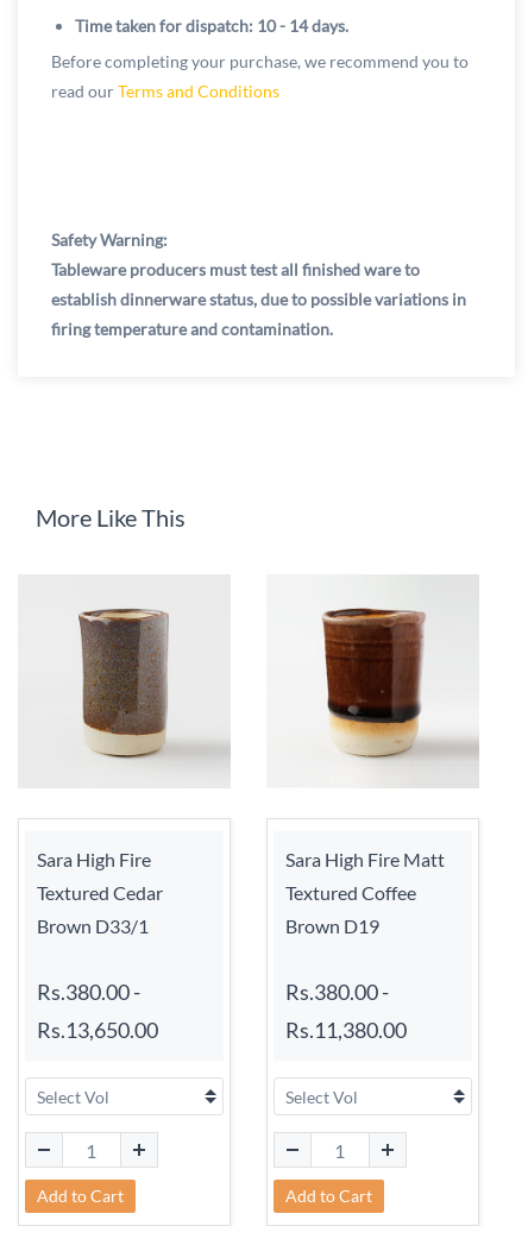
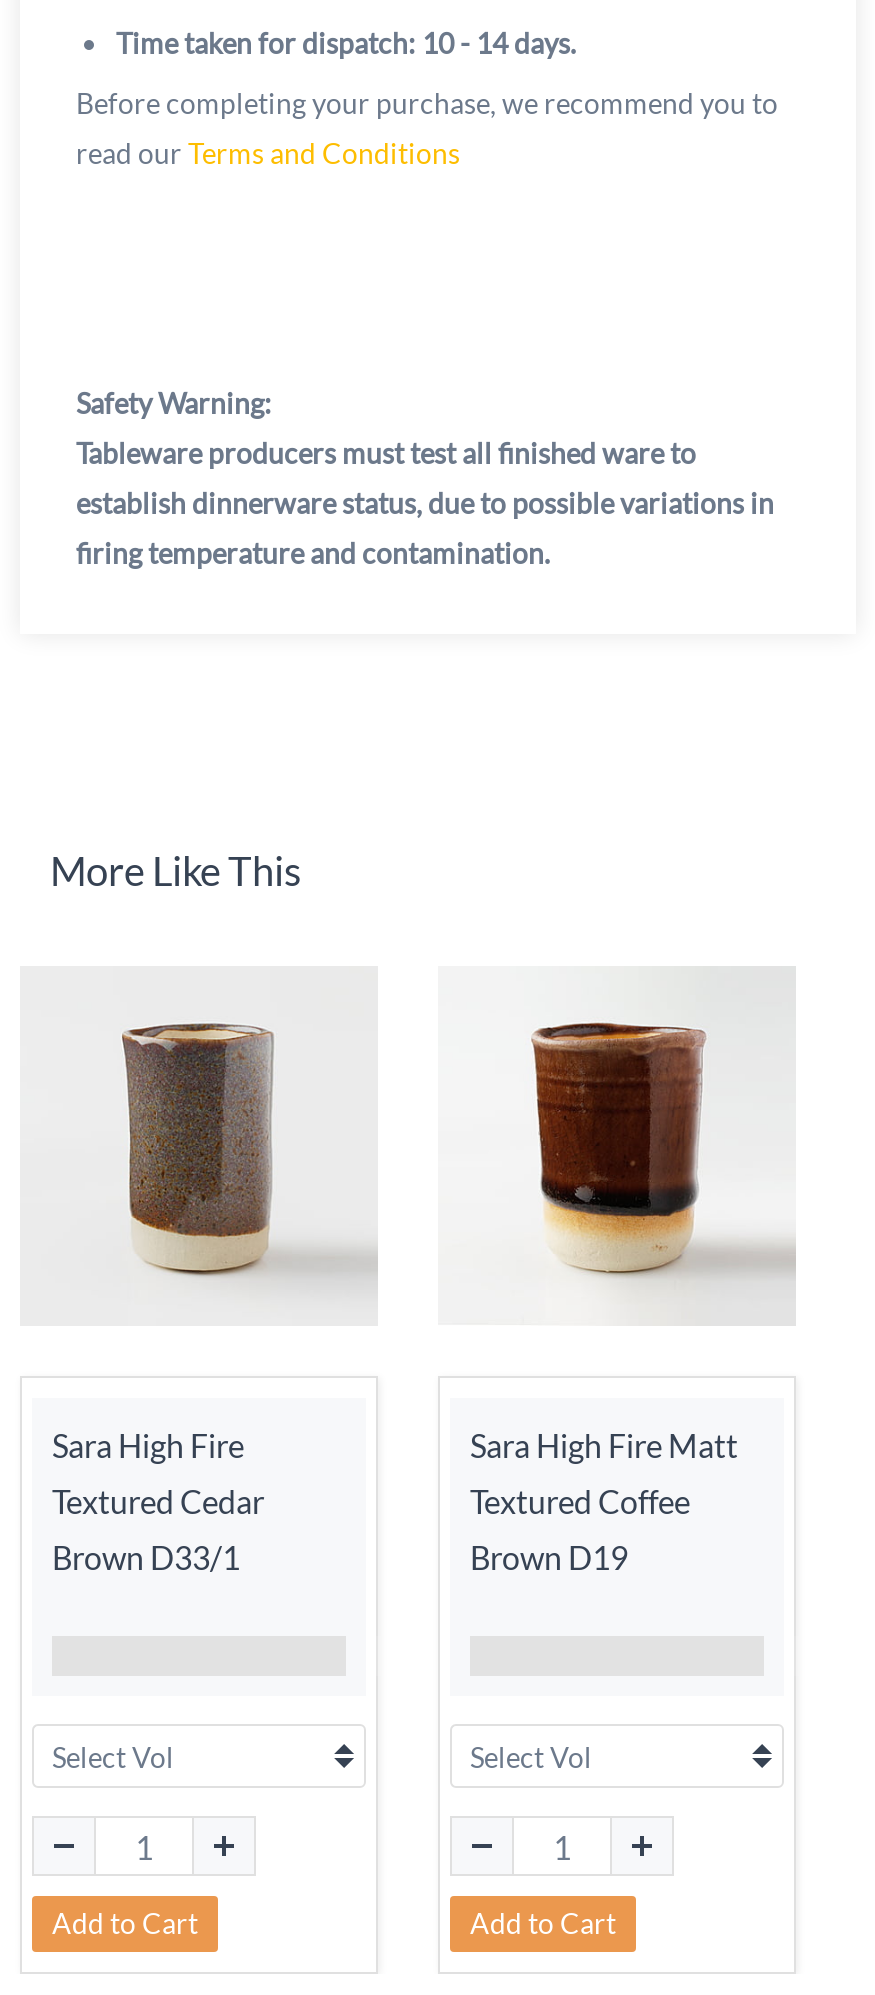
[37,979,158,1043] Rs.380.00 - | Rs.13,650.00 -> none
[285,979,407,1043] Rs.380.00 - | Rs.11,380.00 -> none

